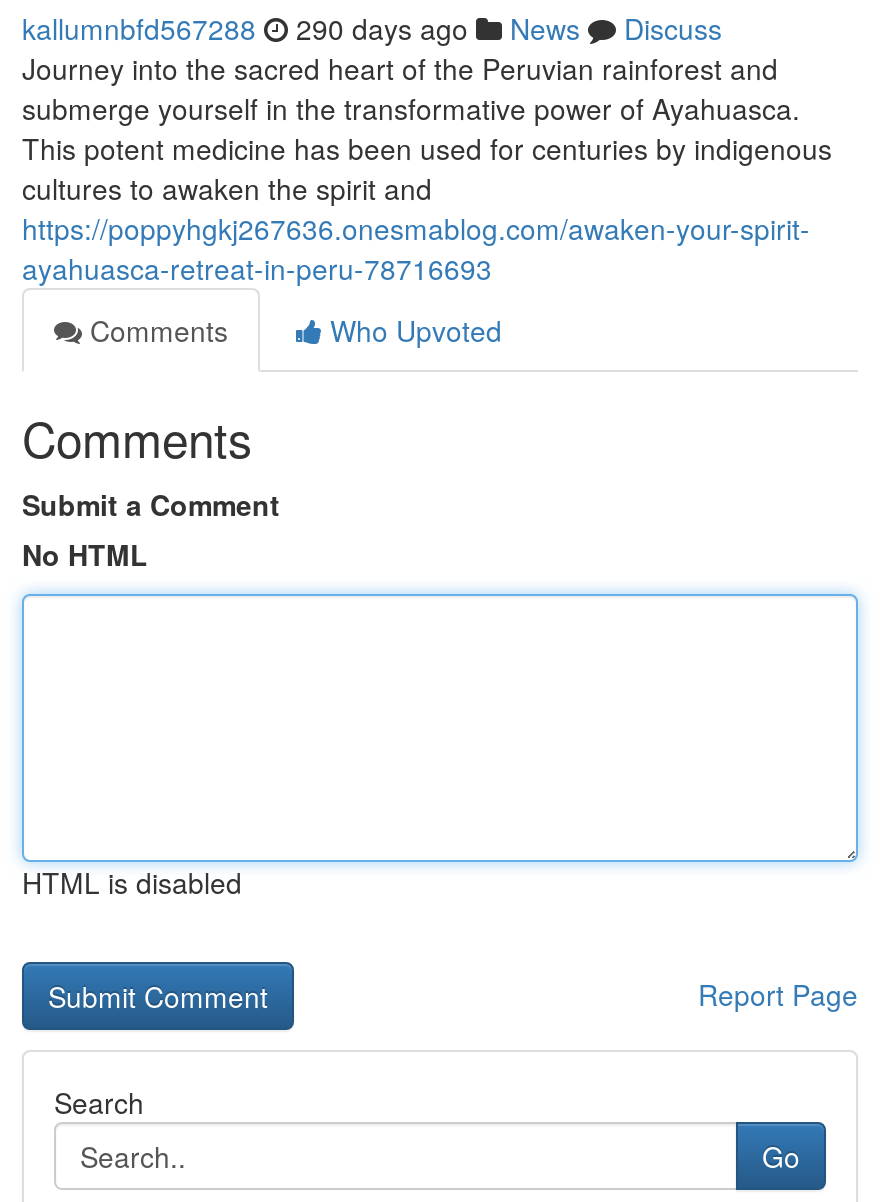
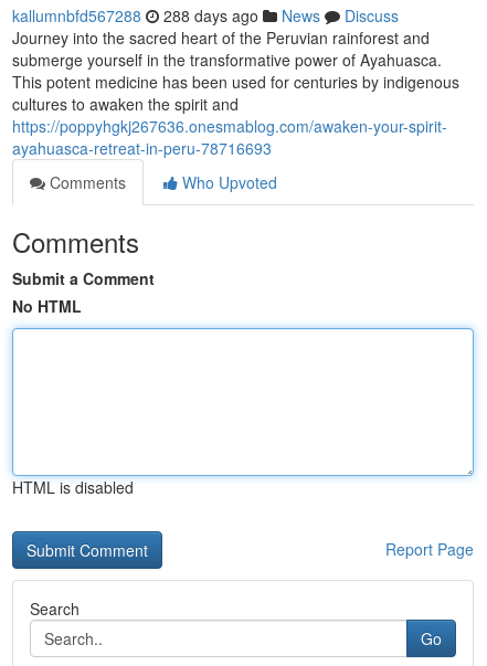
[22,8,722,48] kallumnbfd567288 290 days ago News Discuss -> [12,4,399,27] kallumnbfd567288 288 days ago News Discuss

